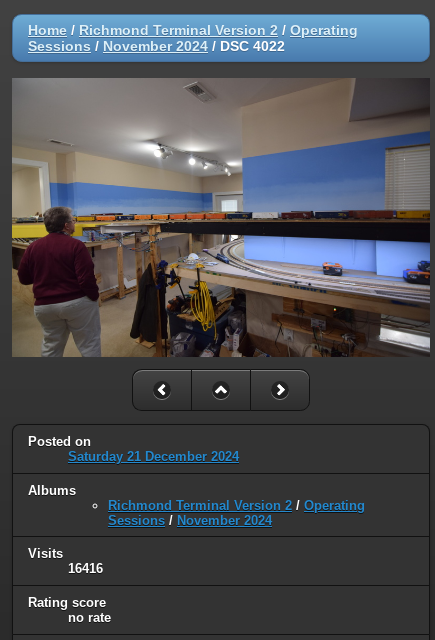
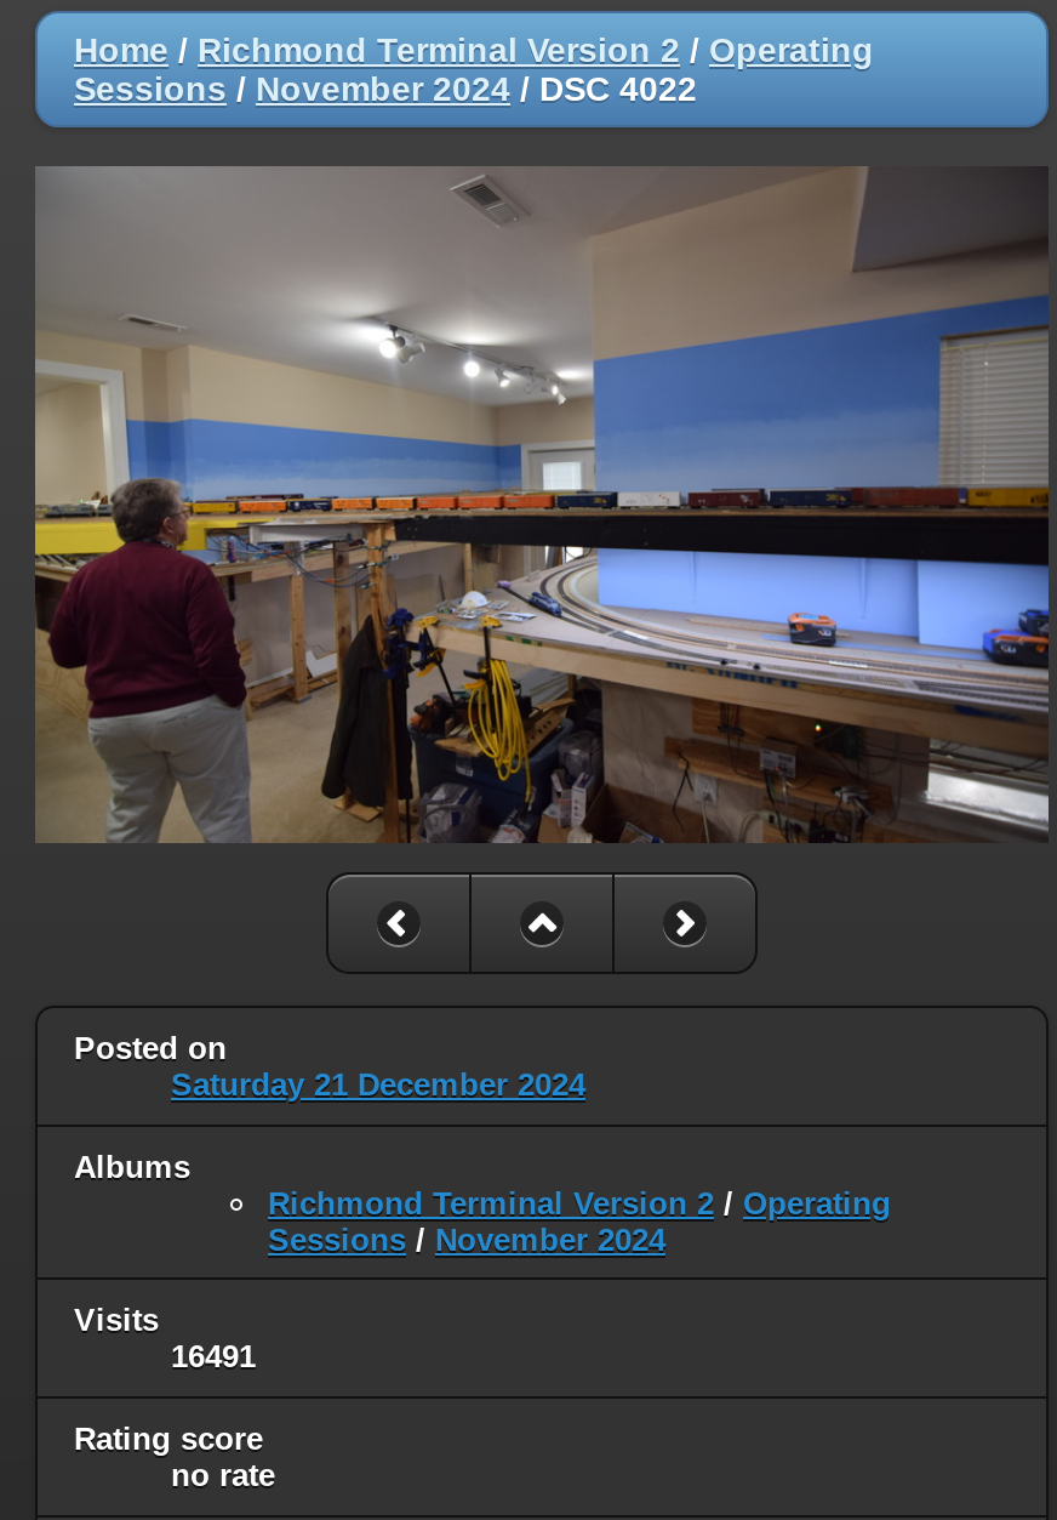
[68,561,103,576] 16416 -> [171,1339,256,1375] 16491

